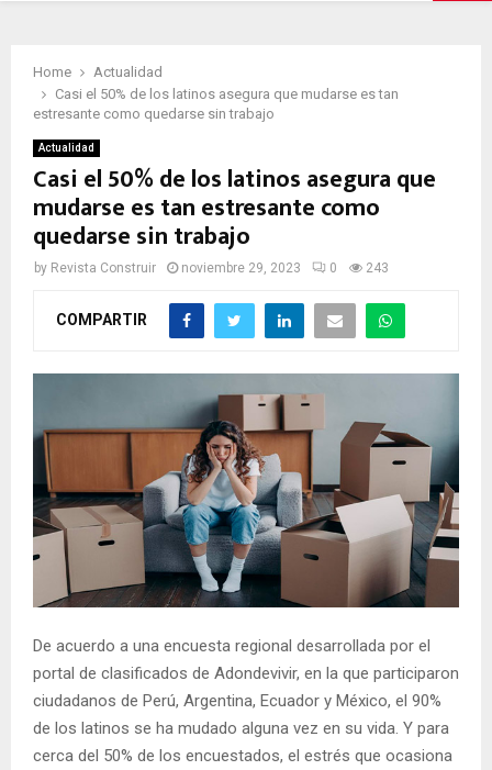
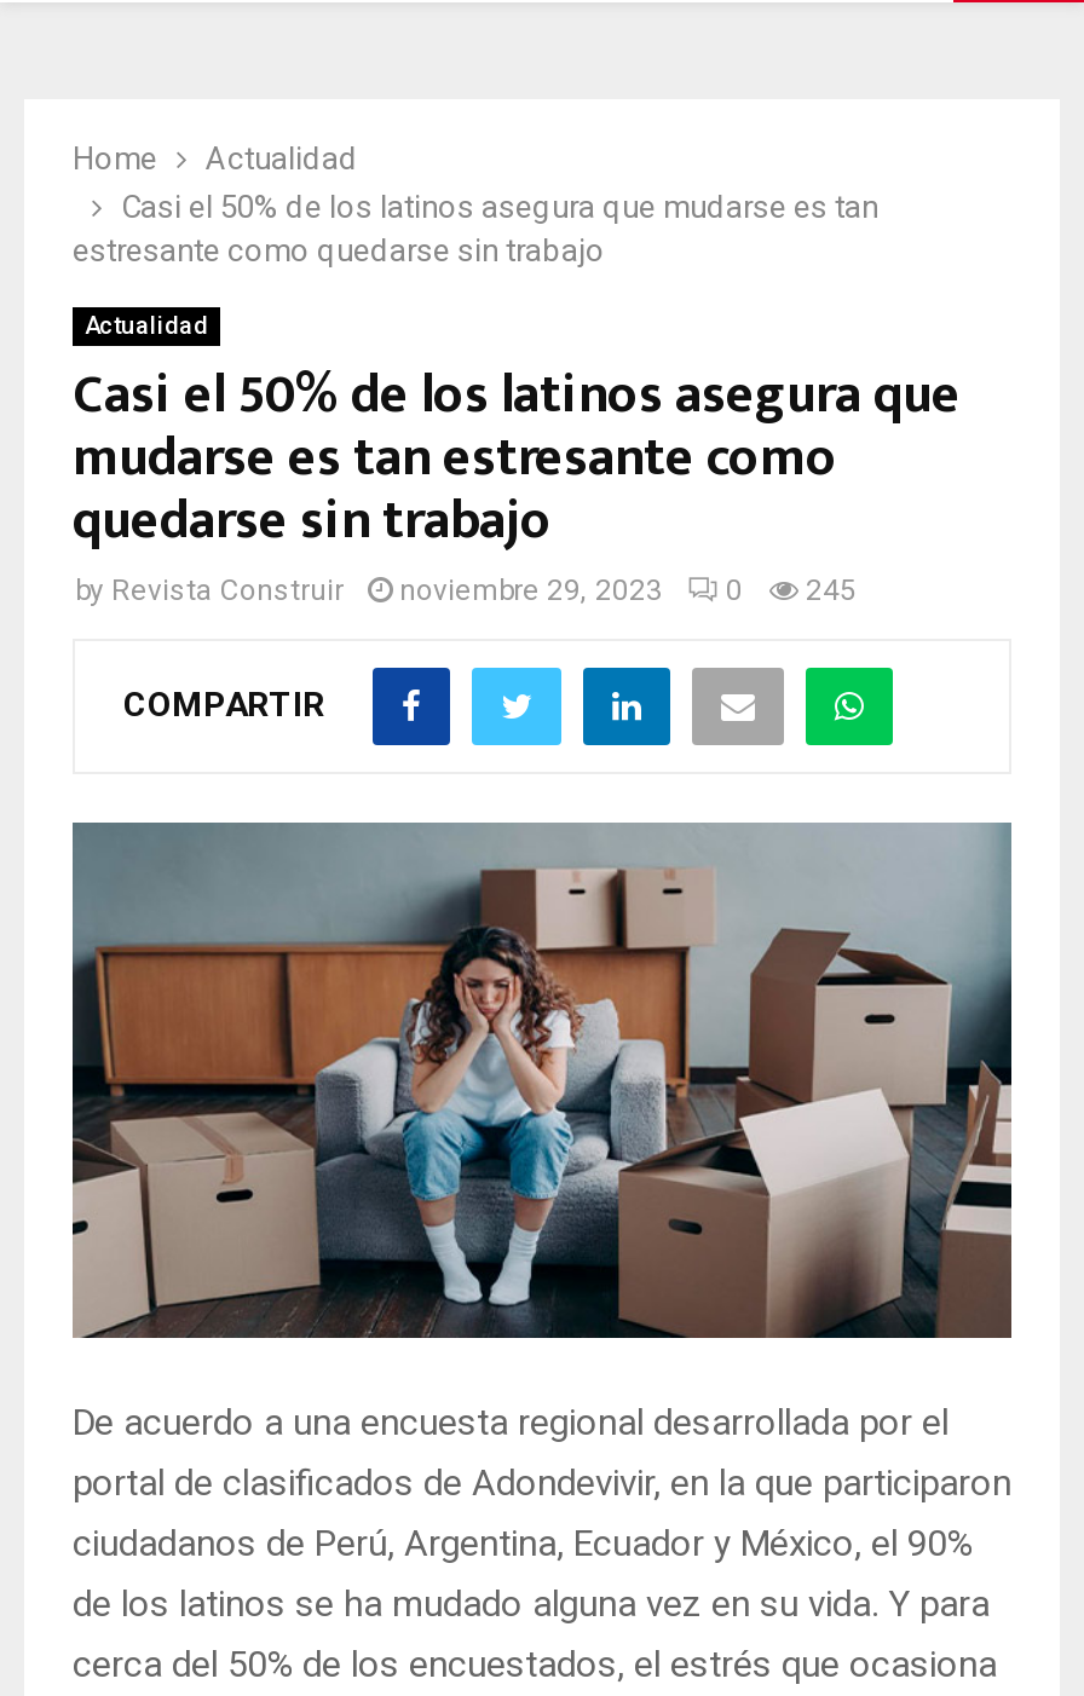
[34,260,389,276] by Revista Construir noviembre 29, 2023 0 243 -> [75,573,857,607] by Revista Construir noviembre 29, 2023 0 245

